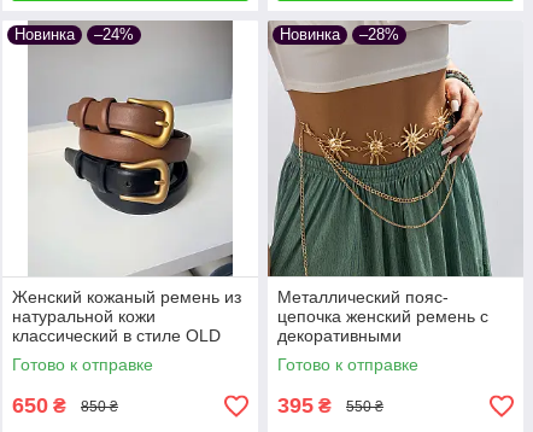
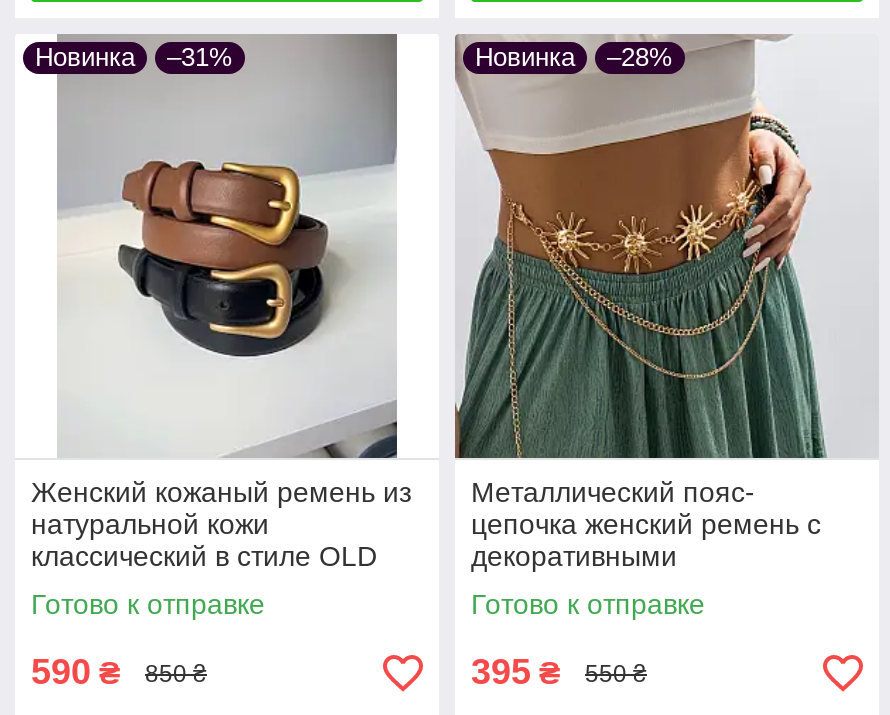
[14,25,134,44] Новинка –24% -> [35,42,233,72] Новинка –31%
[12,394,66,418] 650 ₴ -> [31,652,121,692] 590 ₴

